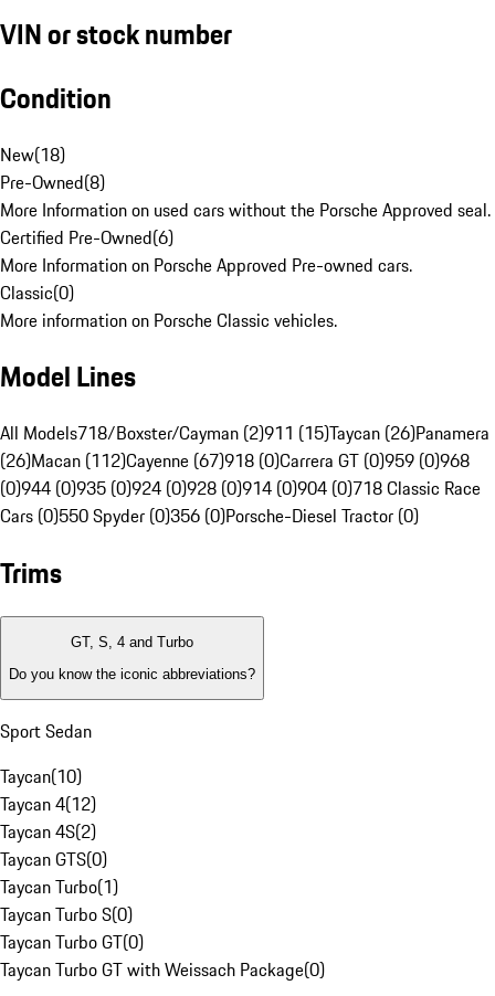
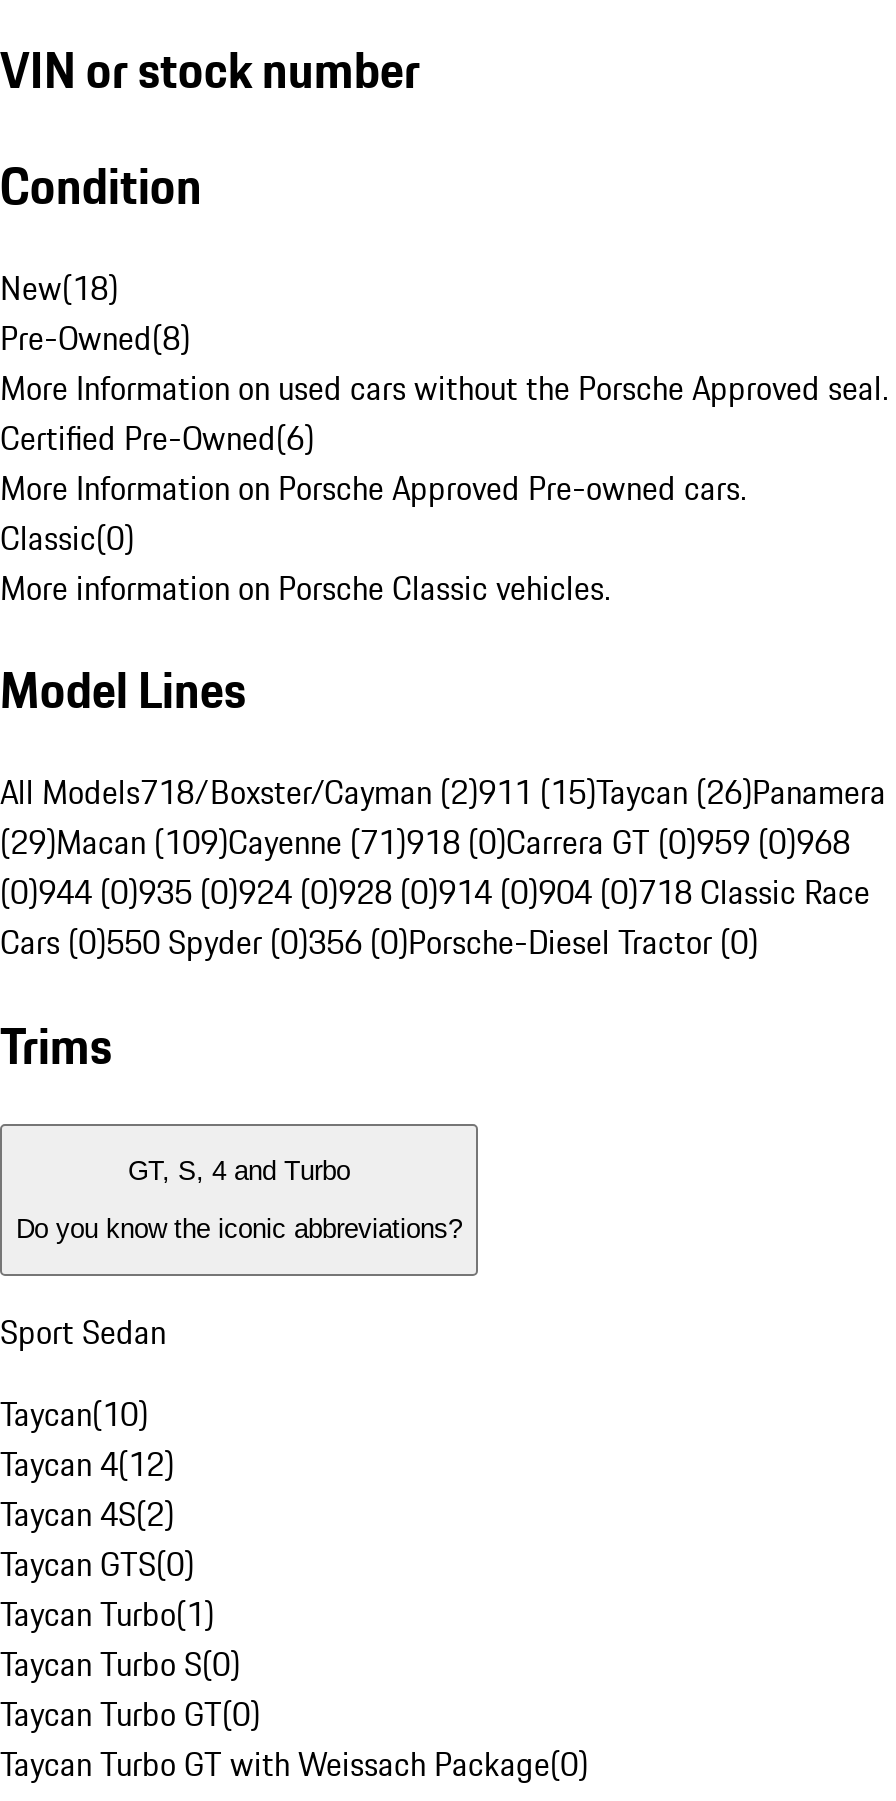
[0,448,470,474] (26)Macan (112)Cayenne (67)918 (0)Carrera GT (0)959 (0)968 -> [0,819,850,867] (29)Macan (109)Cayenne (71)918 (0)Carrera GT (0)959 (0)968

